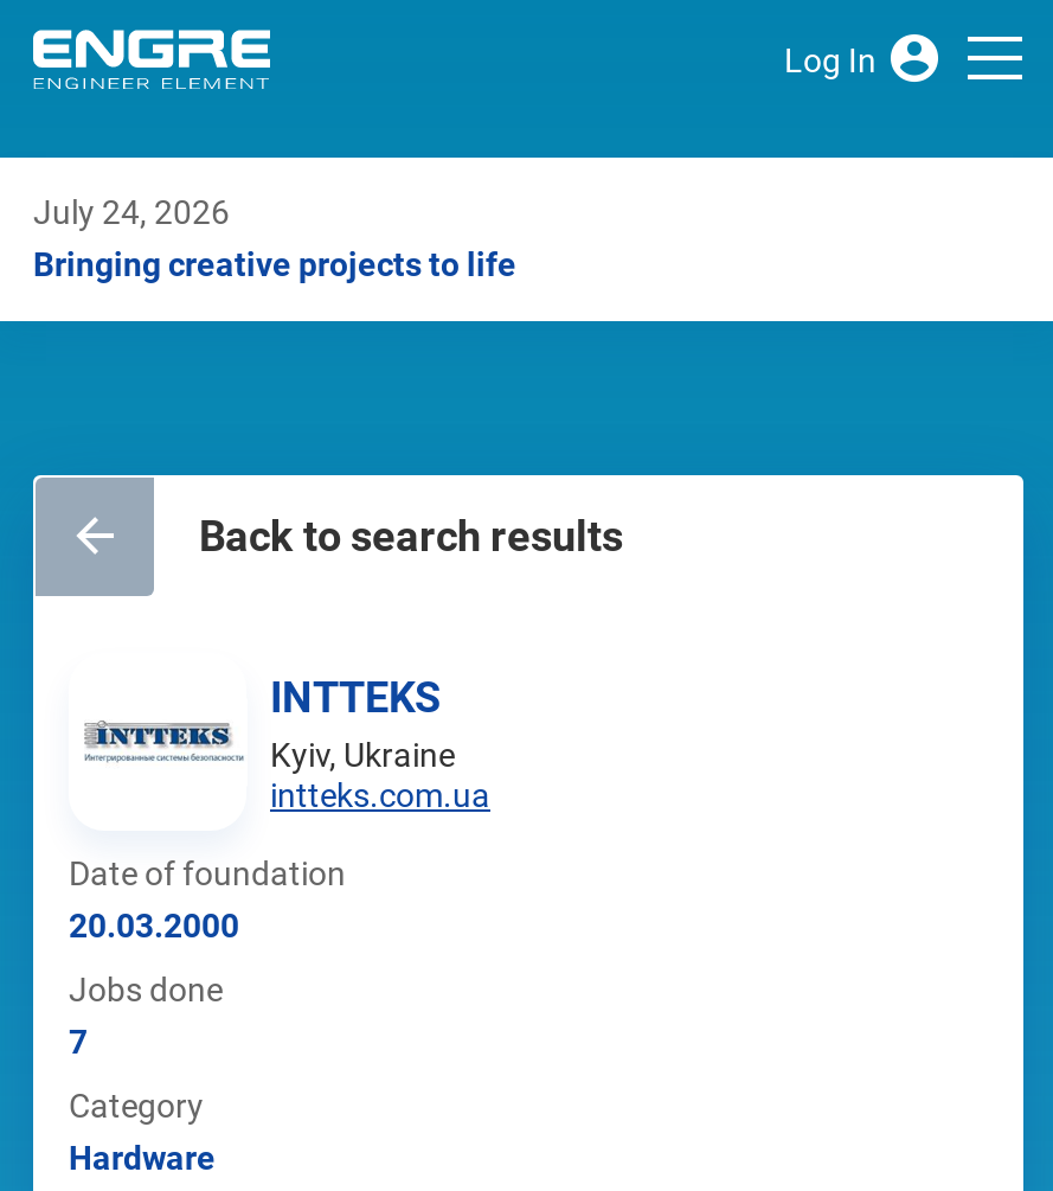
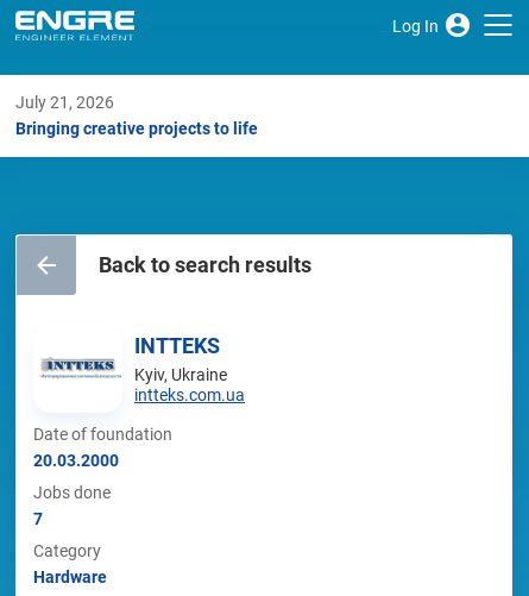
[33,193,230,231] July 24, 2026 -> [15,93,114,112] July 21, 2026

